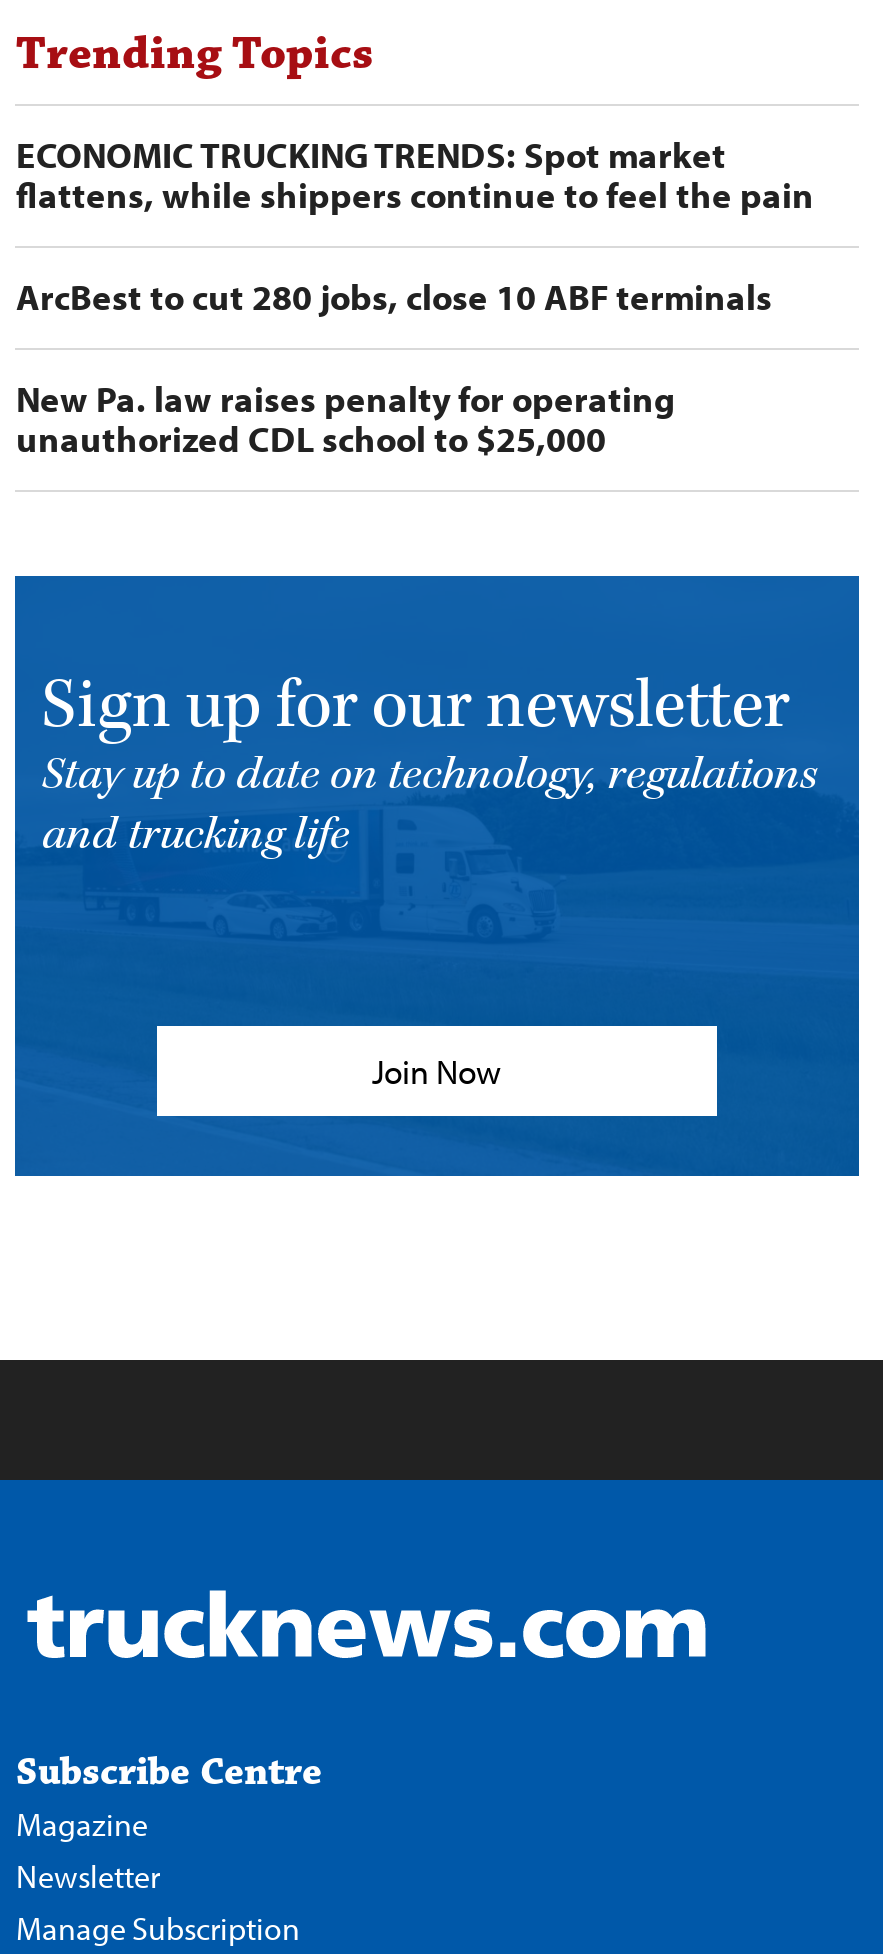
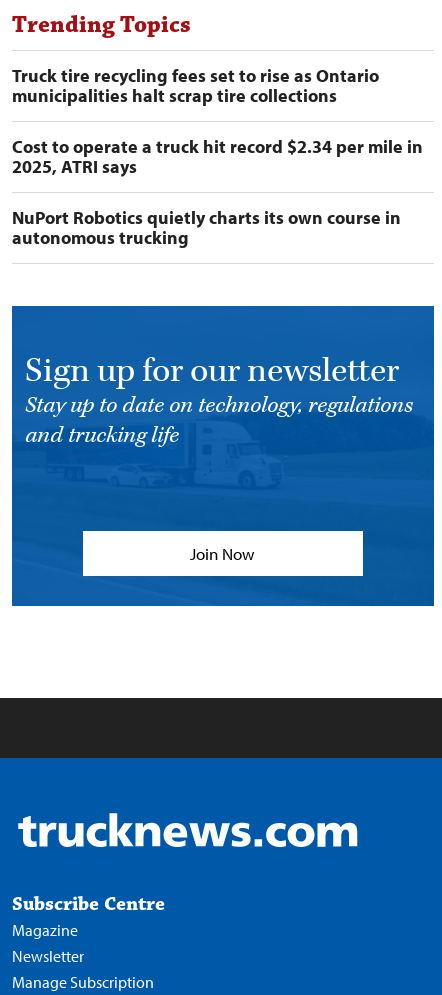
[16,132,814,218] ECONOMIC TRUCKING TRENDS: Spot market | flattens, while shippers continue to feel the pain -> [12,64,379,107] Truck tire recycling fees set to rise as Ontario | municipalities halt scrap tire collections
[16,274,772,320] ArcBest to cut 280 jobs, close 10 ABF terminals -> [12,135,423,178] Cost to operate a truck hit record $2.34 per mile in | 2025, ATRI says
[16,376,676,462] New Pa. law raises penalty for operating | unauthorized CDL school to $25,000 -> [12,206,401,249] NuPort Robotics quietly charts its own course in | autonomous trucking

